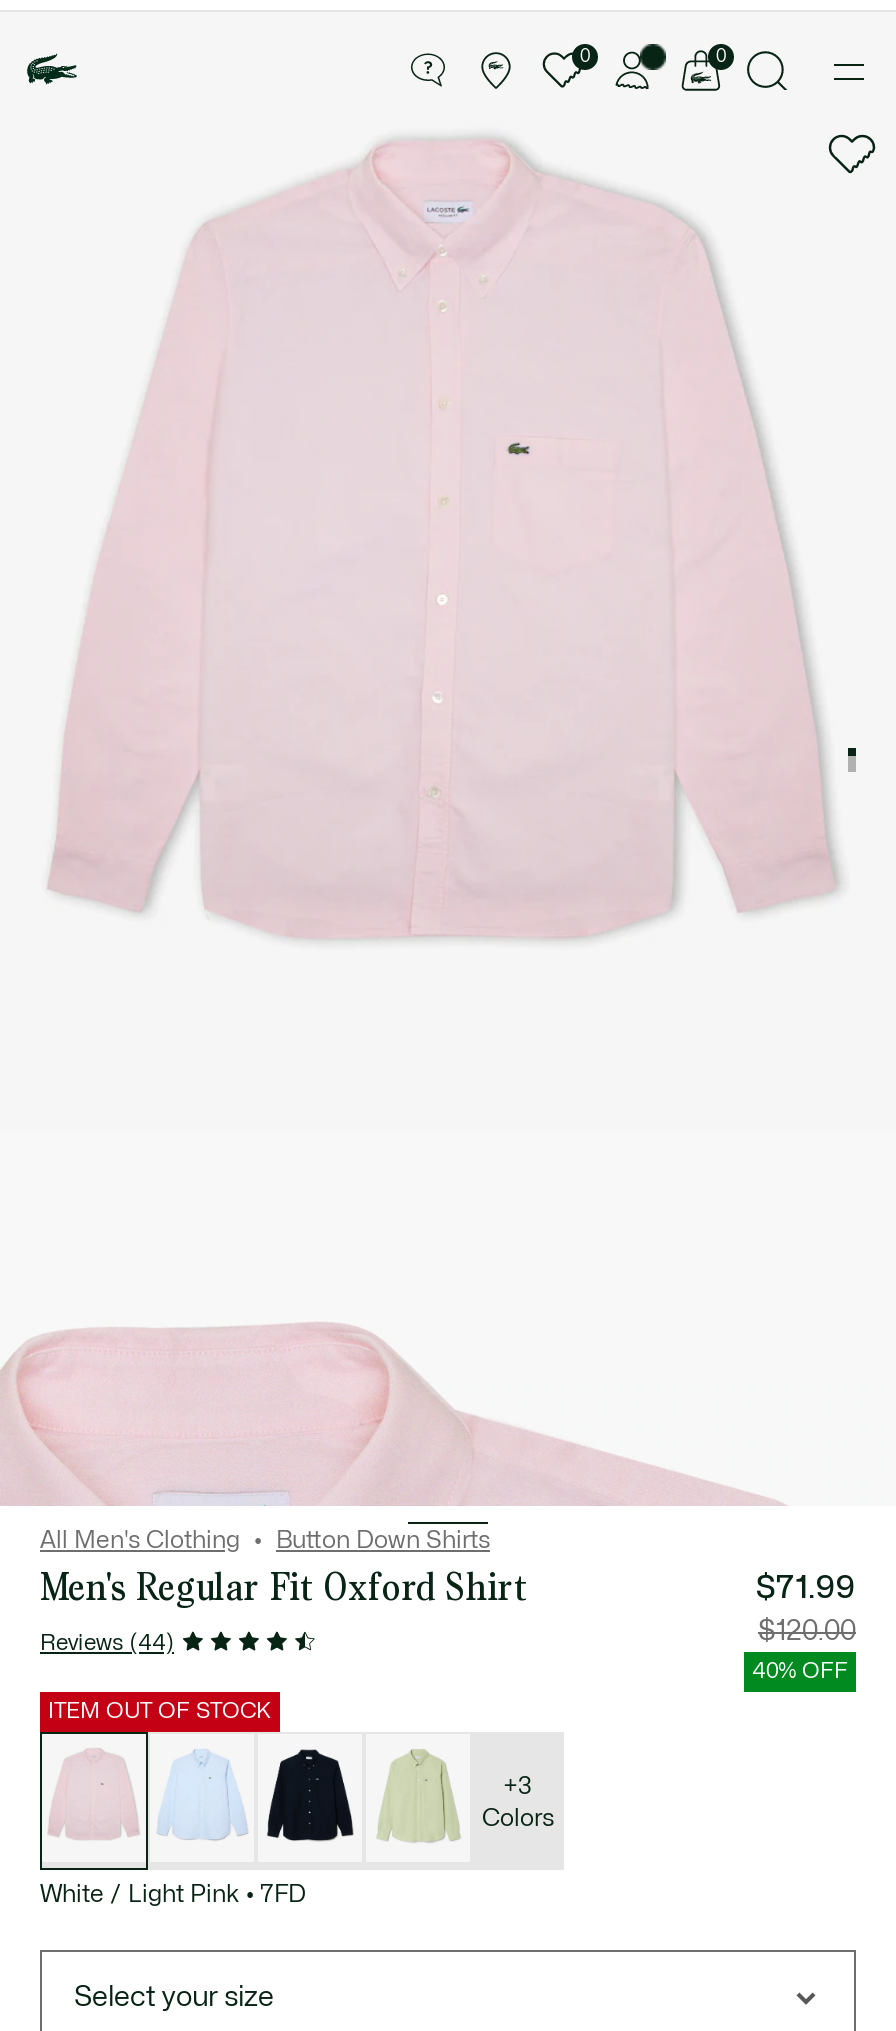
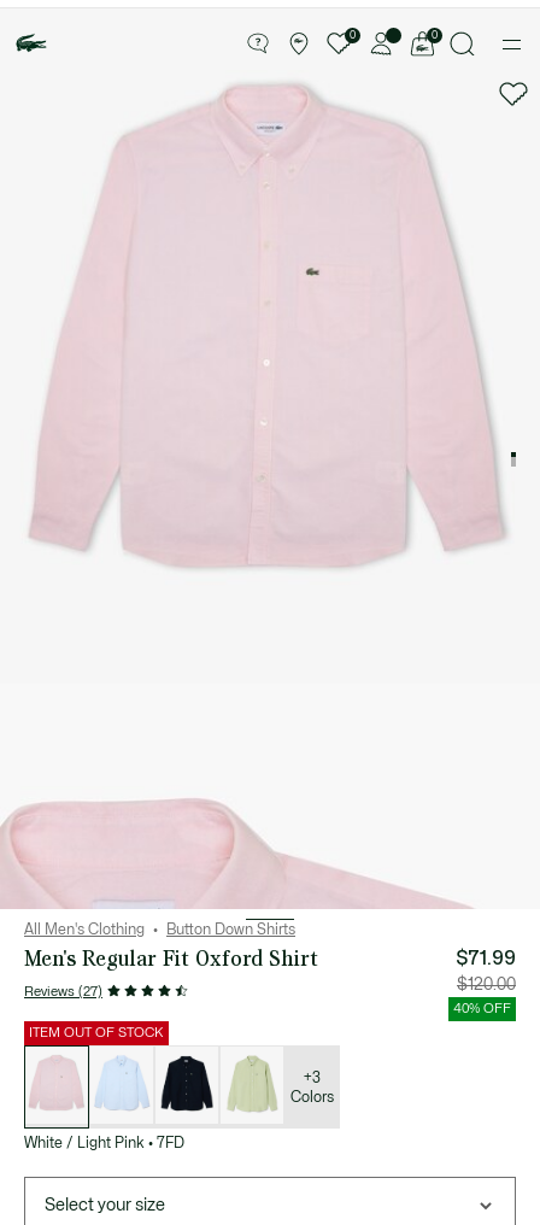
[40,1632,174,1654] Reviews (44) -> [24,985,102,998] Reviews (27)

